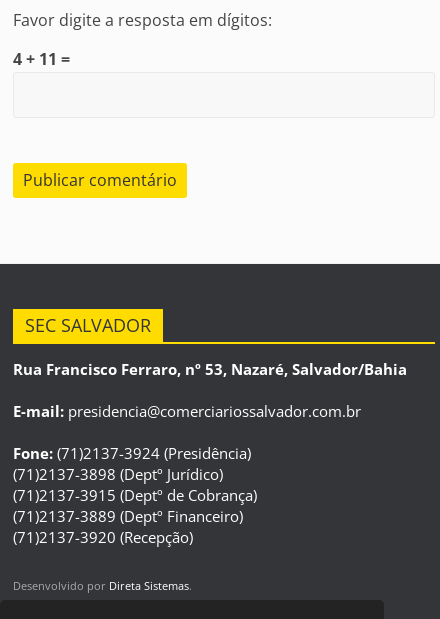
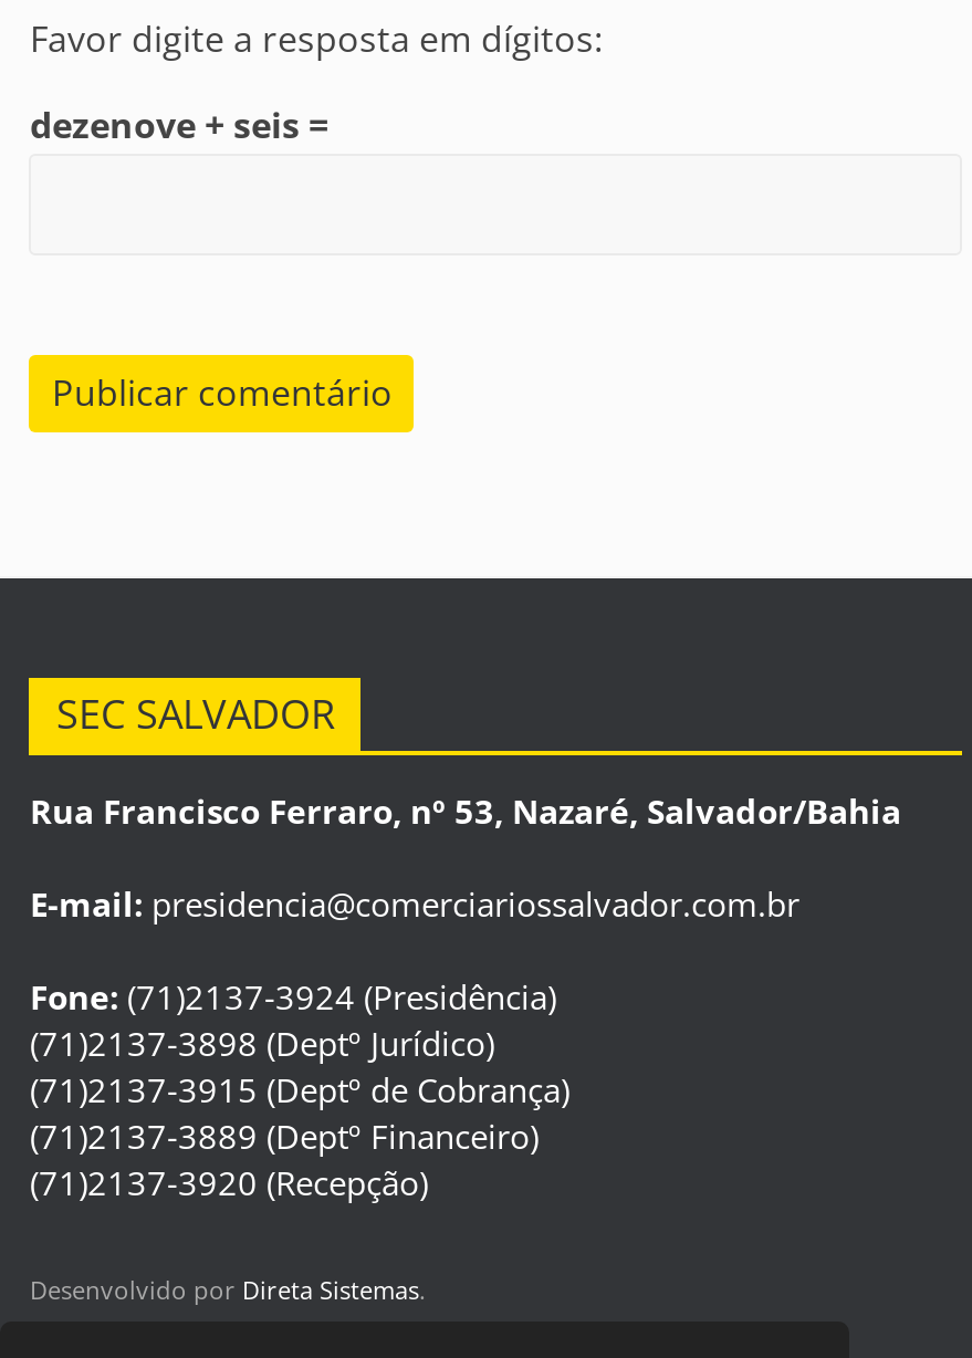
[13,48,70,70] 4 + 11 = -> [30,101,328,149] dezenove + seis =

